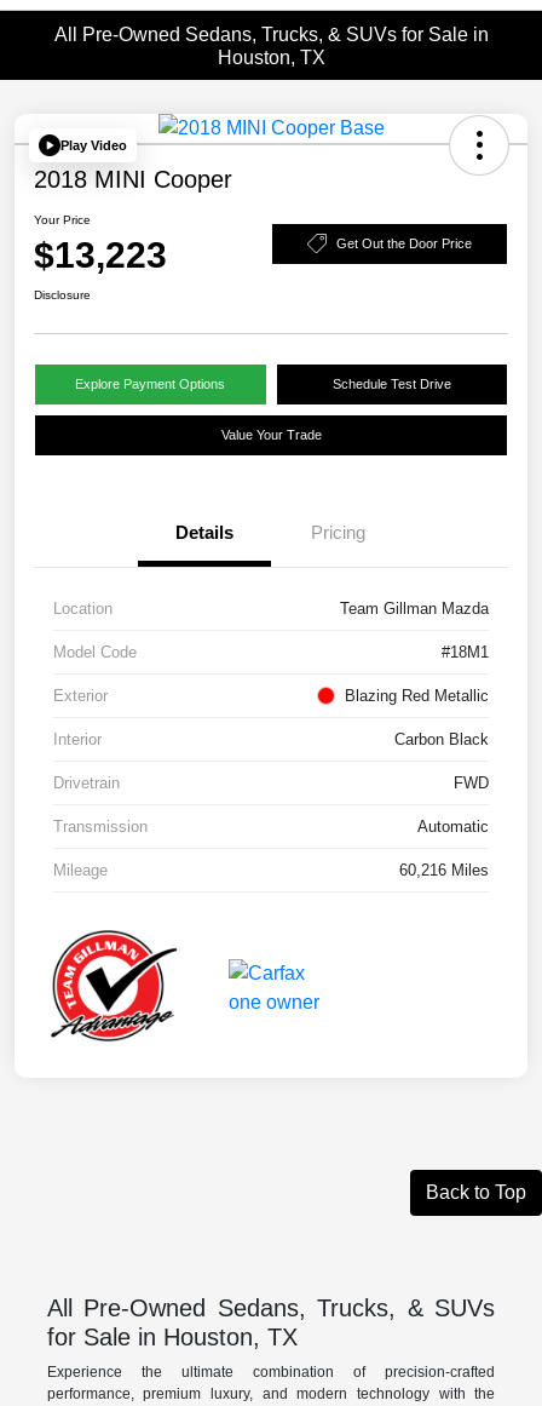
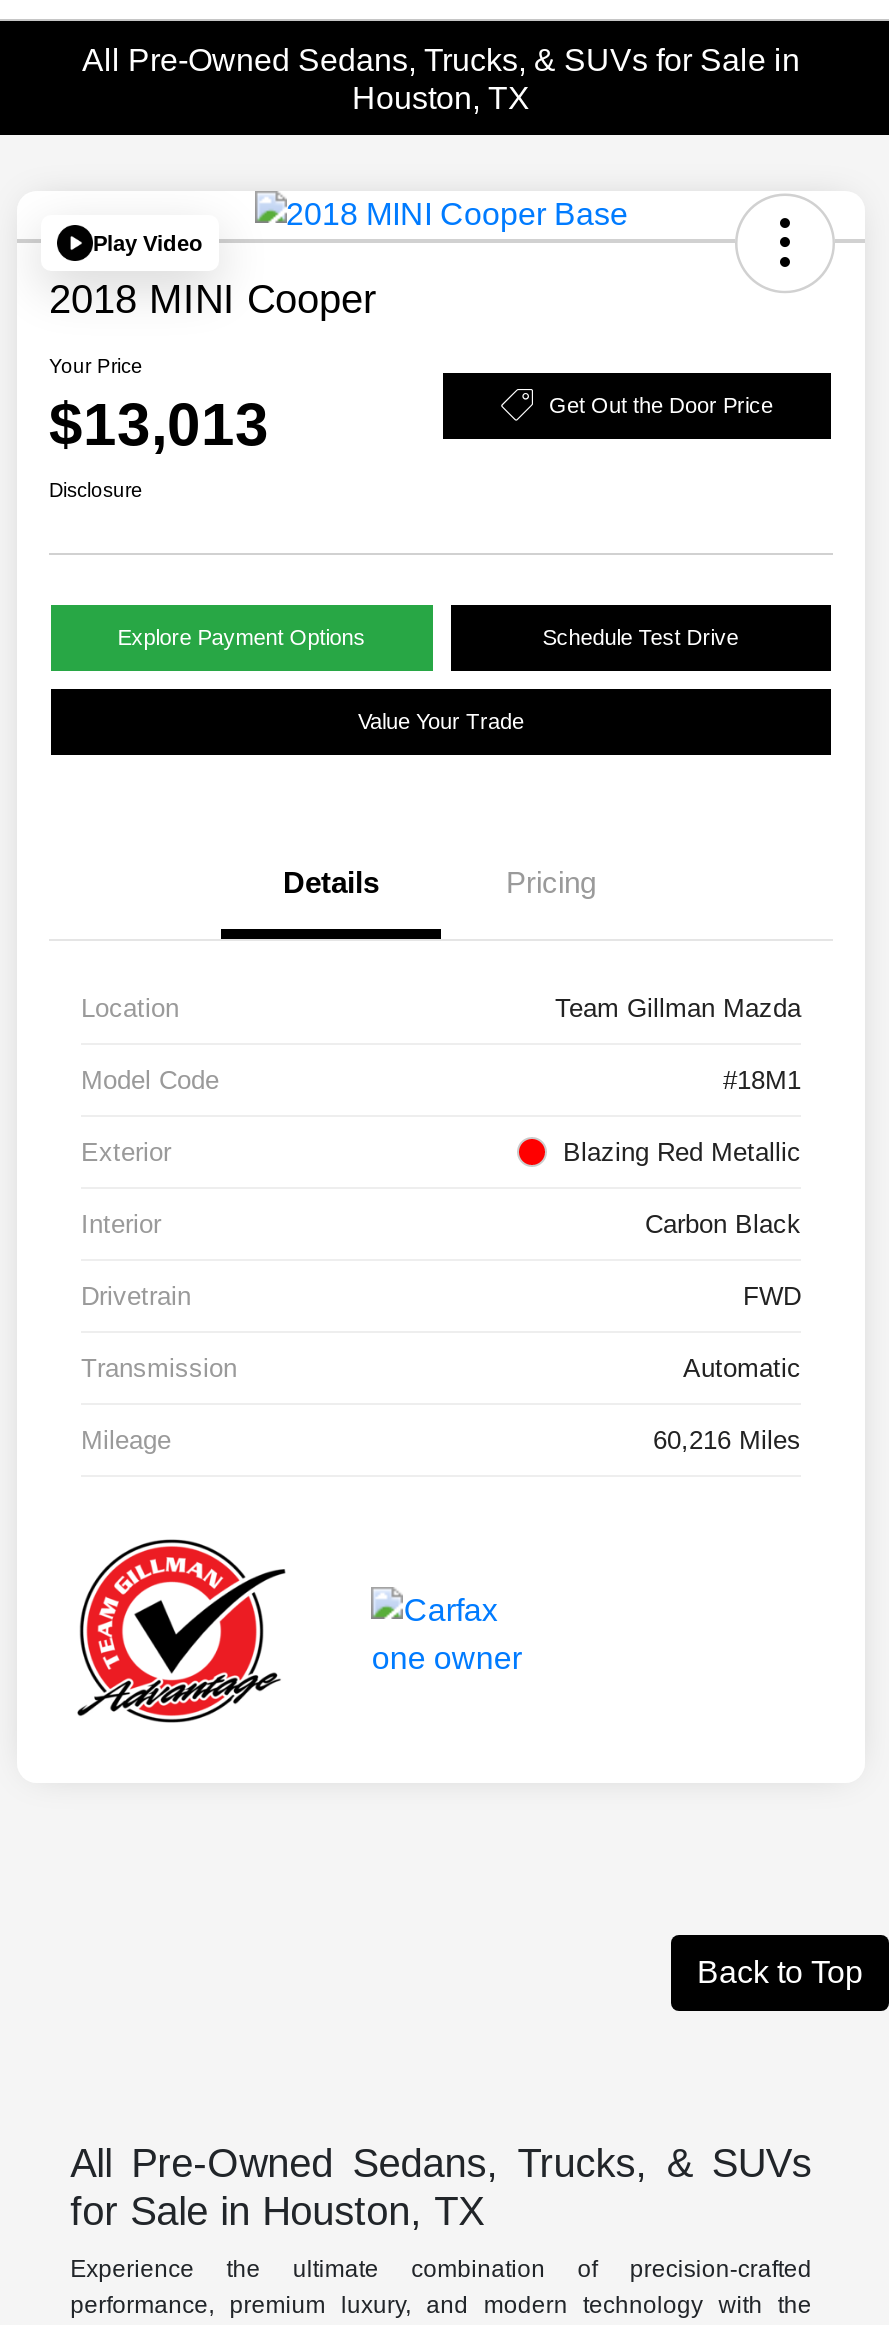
[34,235,167,275] $13,223 -> [49,391,269,457] $13,013

